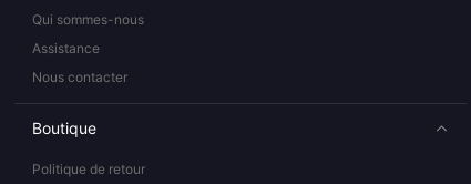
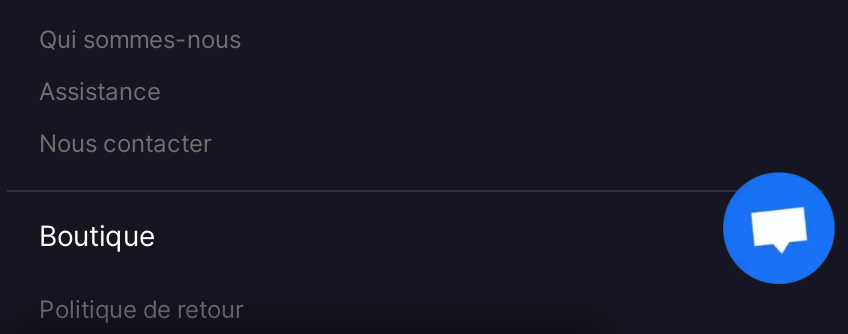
none -> [721,170,837,286] [image]

